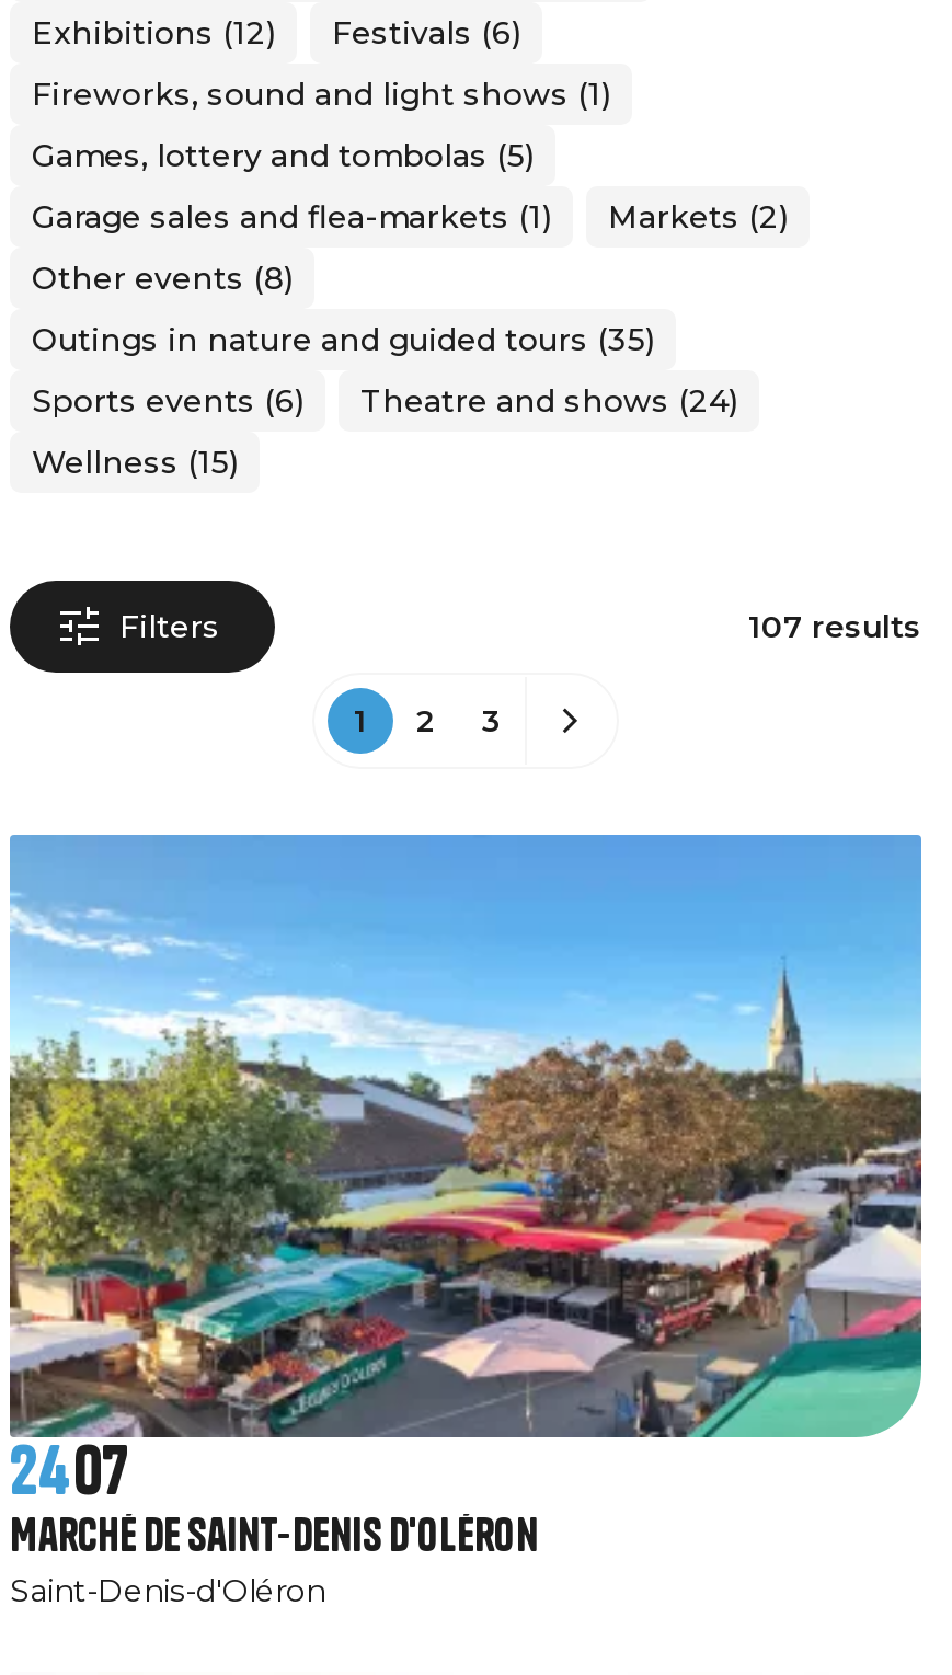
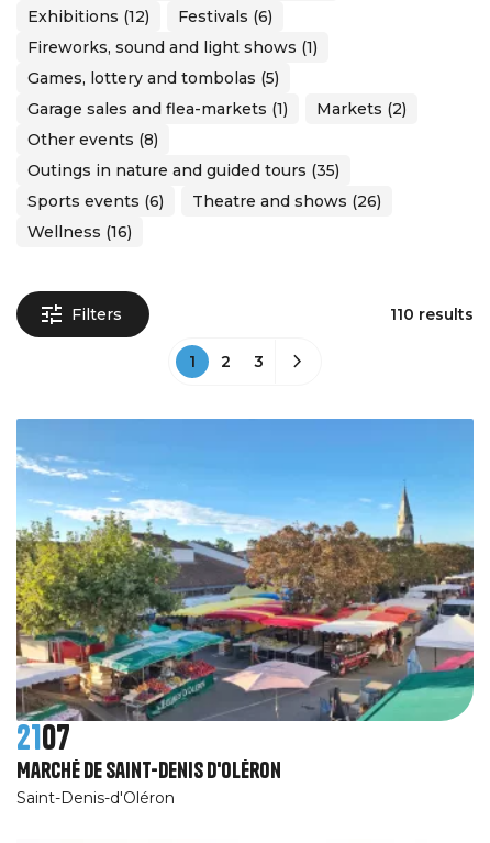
[360,381,737,421] Theatre and shows (24) -> [192,191,381,211] Theatre and shows (26)
[32,443,238,482] Wellness (15) -> [27,222,132,242] Wellness (16)
[748,607,921,646] 107 results -> [390,304,474,324] 110 results
[10,1428,130,1511] 2407 -> [16,716,70,758] 2107

